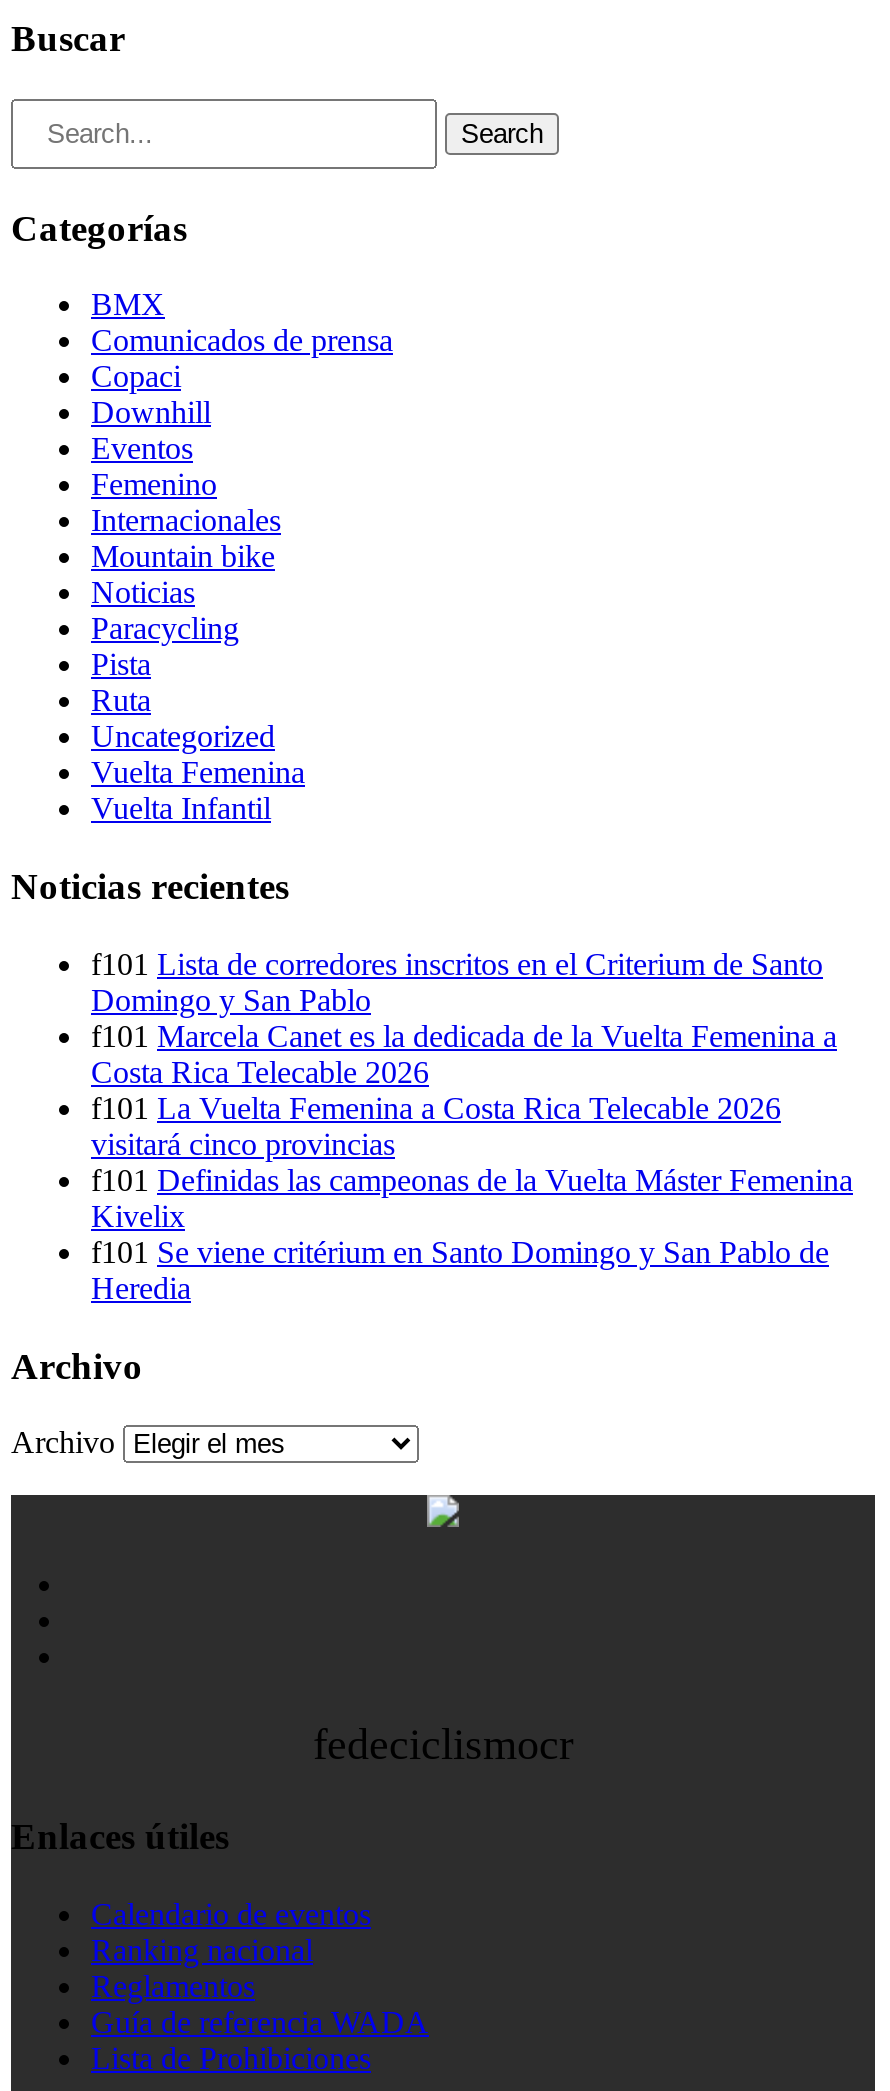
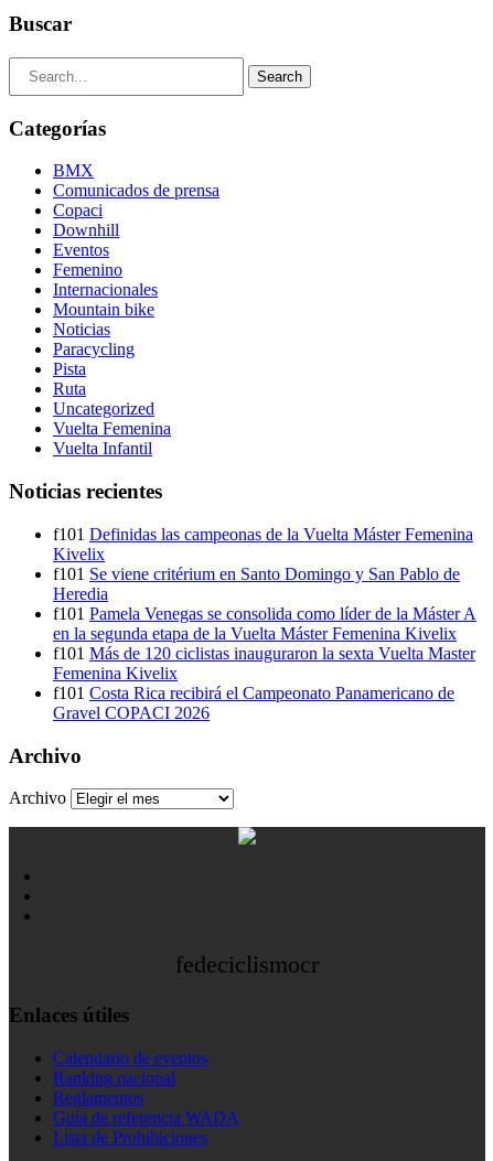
[91,947,837,1161] Lista de corredores inscritos en el Criterium de Santo | Domingo y San Pablo | Marcela Canet es la dedicada de la Vuelta Femenina a | Costa Rica Telecable 2026 | La Vuelta Femenina a Costa Rica Telecable 2026 | visitará cinco provincias -> none
moved [91,1163,853,1305] -> [53,525,473,603]: Definidas las campeonas de la Vuelta Máster Femenina | Kivelix | Se viene critérium en Santo Domingo y San Pablo de | Heredia
none -> [53,604,476,722] Pamela Venegas se consolida como líder de la Máster A | en la segunda etapa de la Vuelta Máster Femenina Kivelix | Más de 120 ciclistas inauguraron la sexta Vuelta Master | Femenina Kivelix | Costa Rica recibirá el Campeonato Panamericano de | Gravel COPACI 2026

